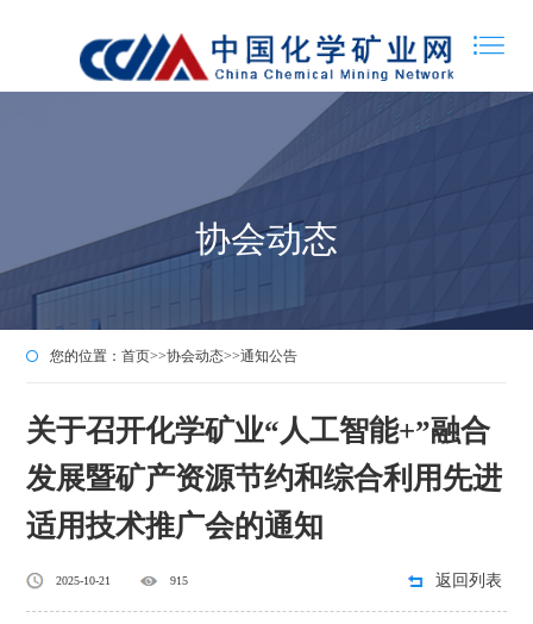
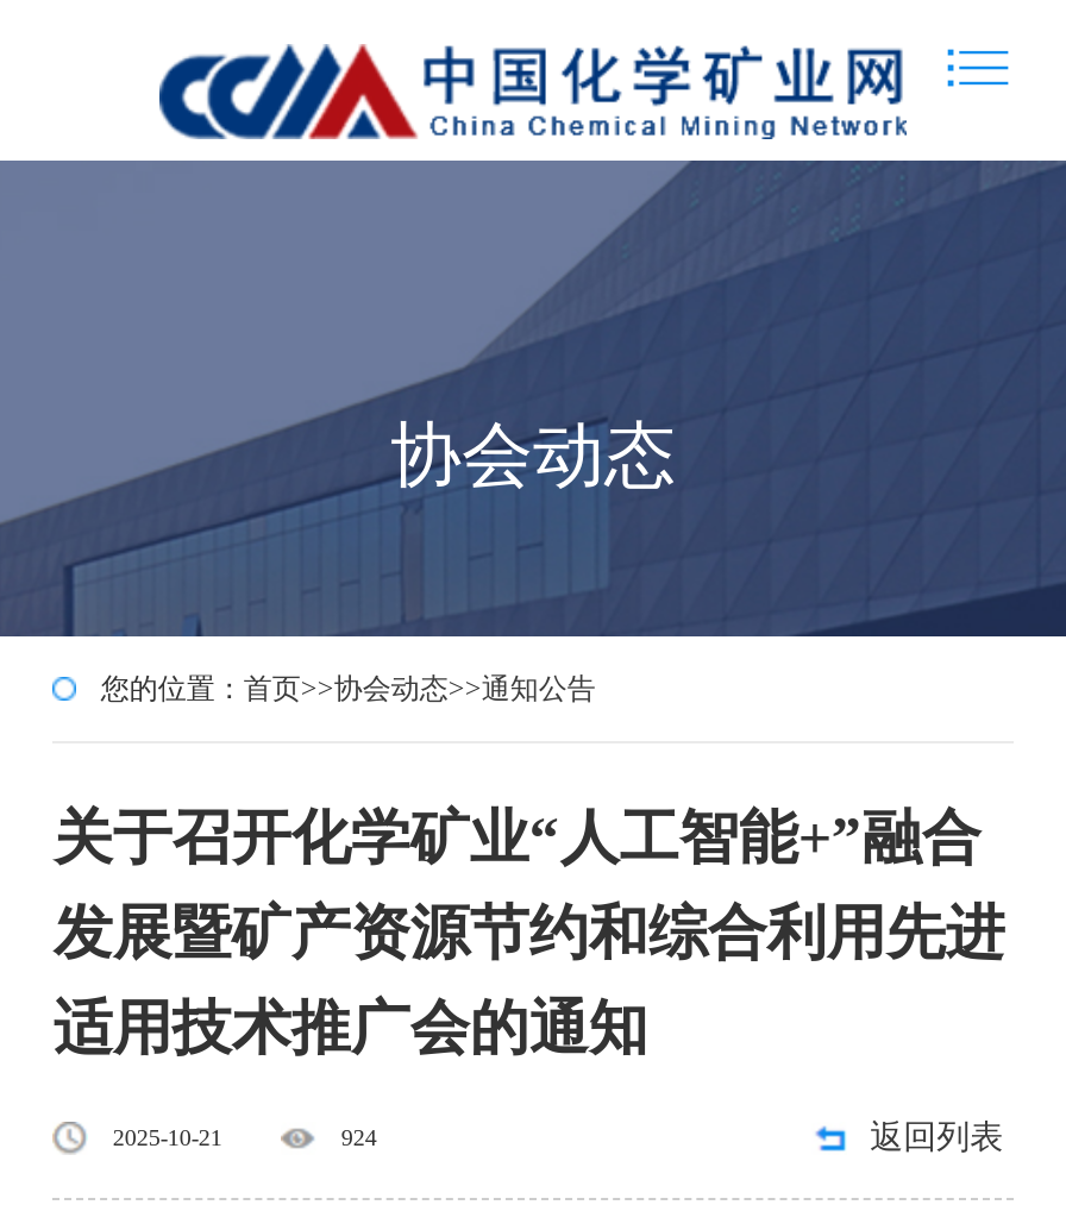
[171,574,188,587] 915 -> [341,1124,377,1150] 924

